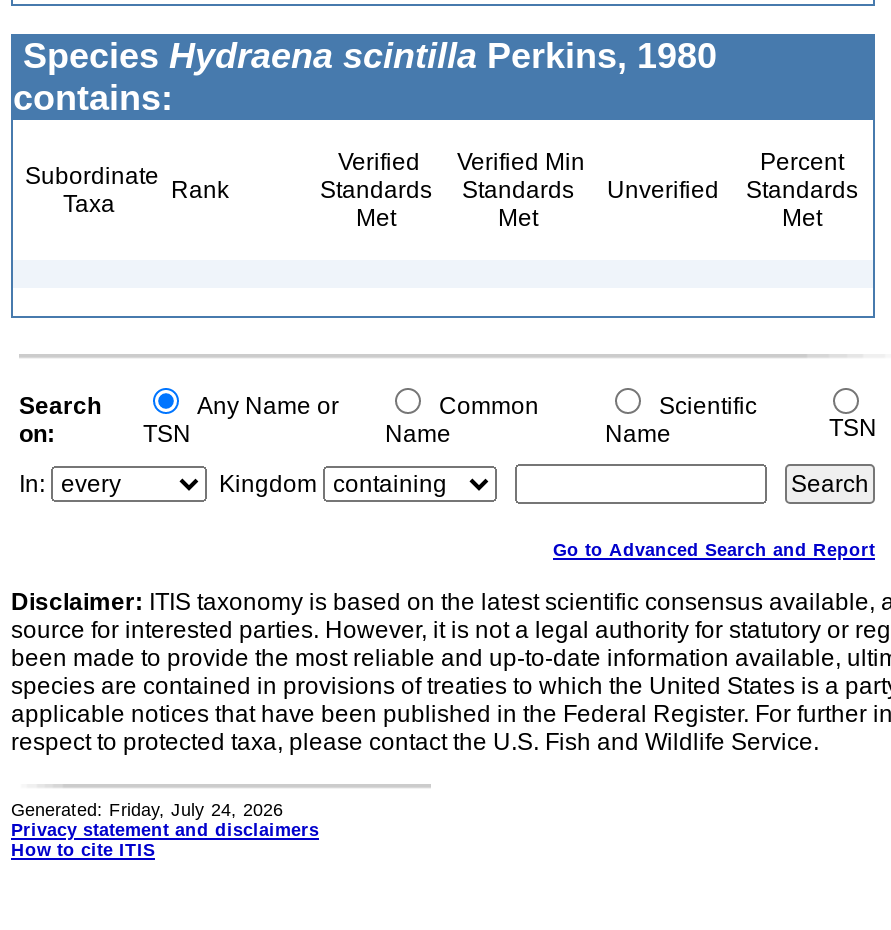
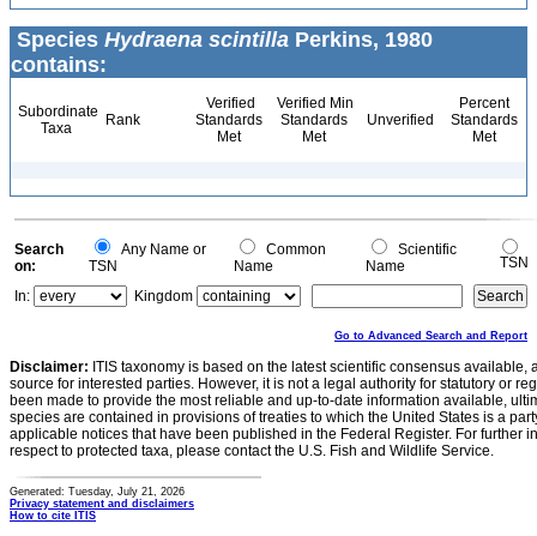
[11,800,283,820] Generated: Friday, July 24, 2026 -> [10,486,185,498] Generated: Tuesday, July 21, 2026

